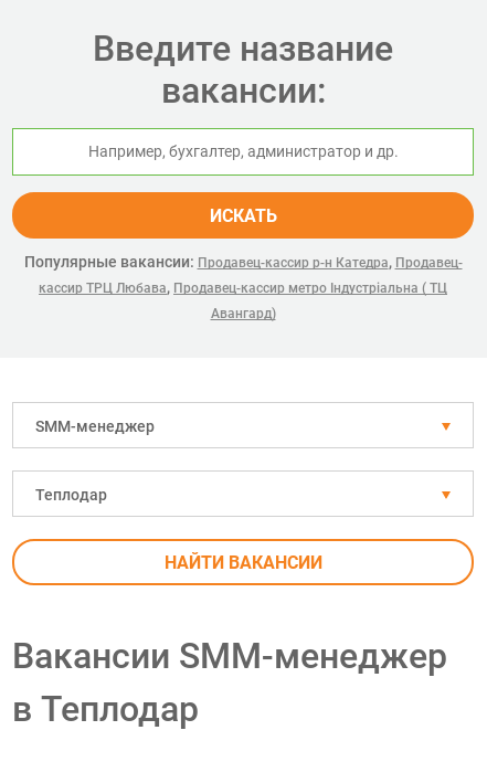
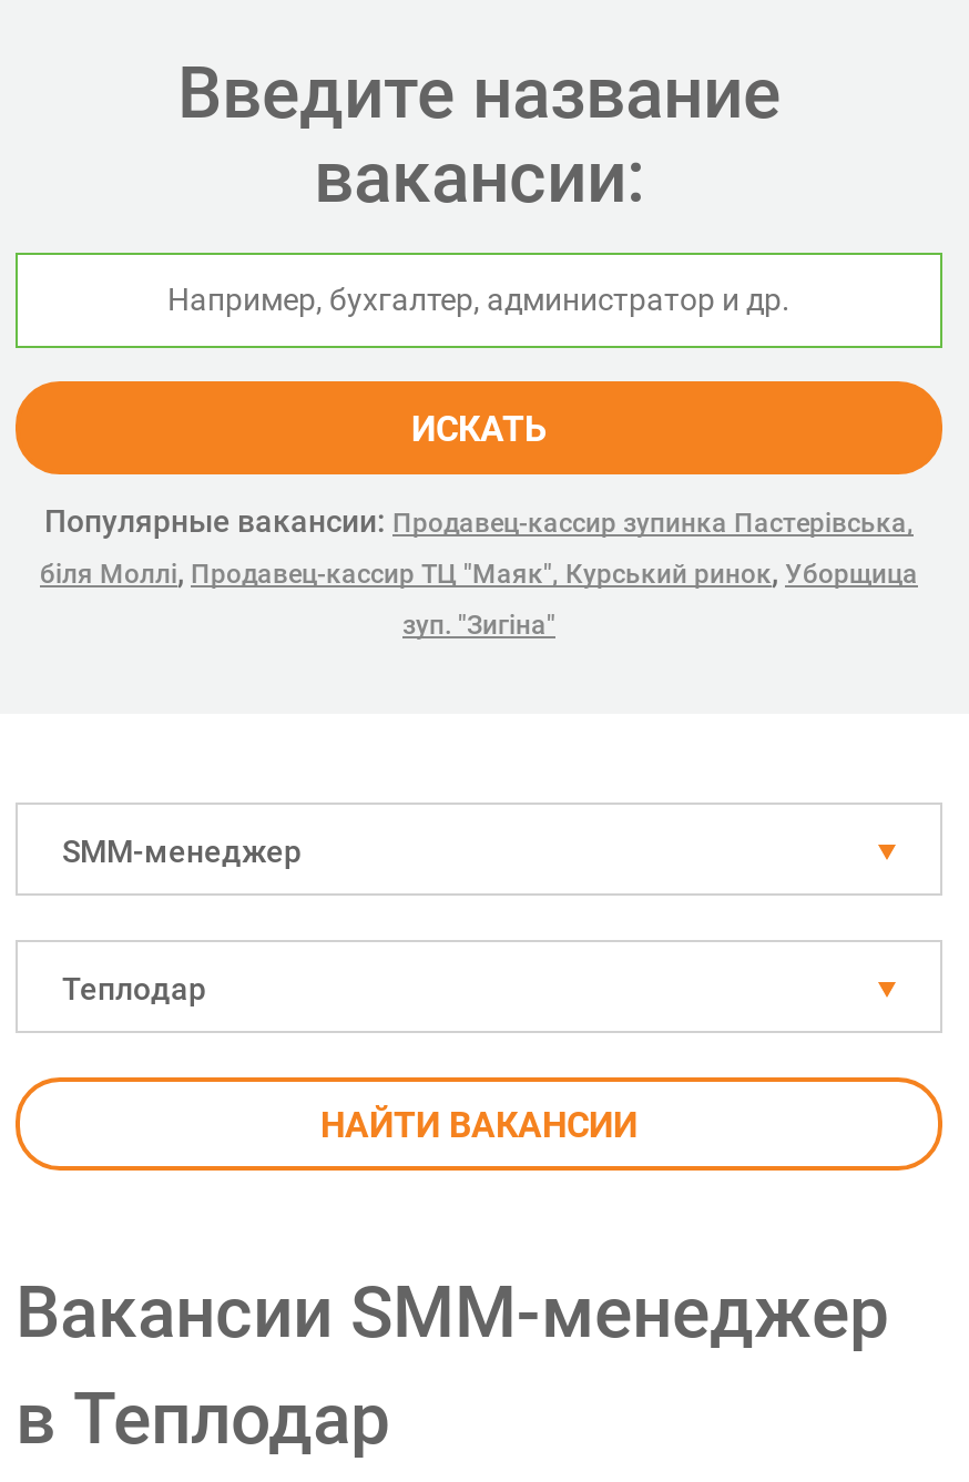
[24,253,462,296] Популярные вакансии: Продавец-кассир р-н Катедра, Продавец- | кассир ТРЦ Любава, Продавец-кассир метро Індустріальна ( ТЦ -> [40,503,918,590] Популярные вакансии: Продавец-кассир зупинка Пастерівська, | біля Моллі, Продавец-кассир ТЦ "Маяк", Курський ринок, Уборщица
[210,306,276,321] Авангард) -> [402,610,555,641] зуп. "Зигіна"

